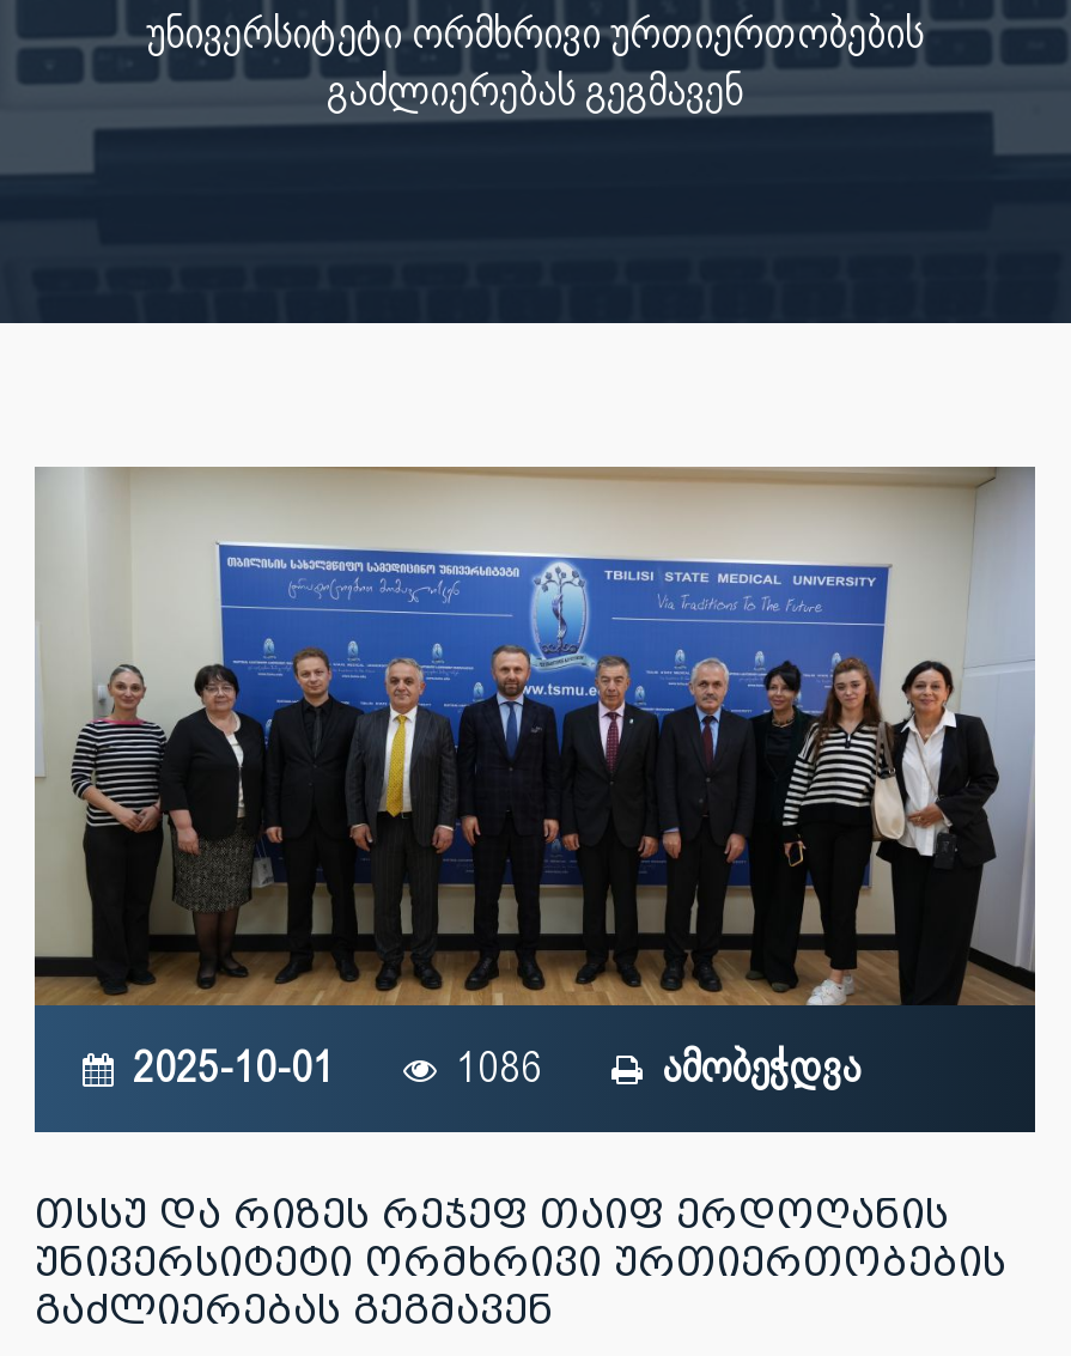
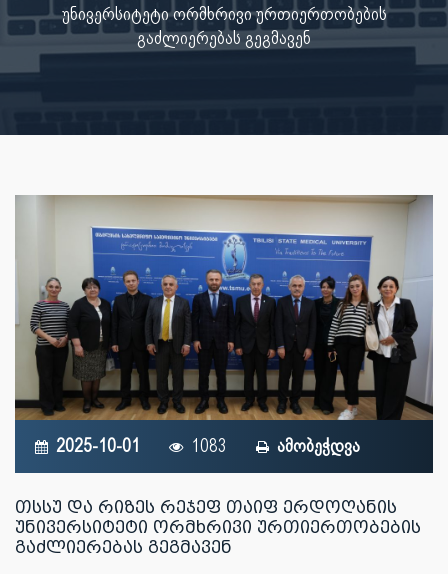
[456,1042,542,1092] 1086 -> [191,435,227,456] 1083

